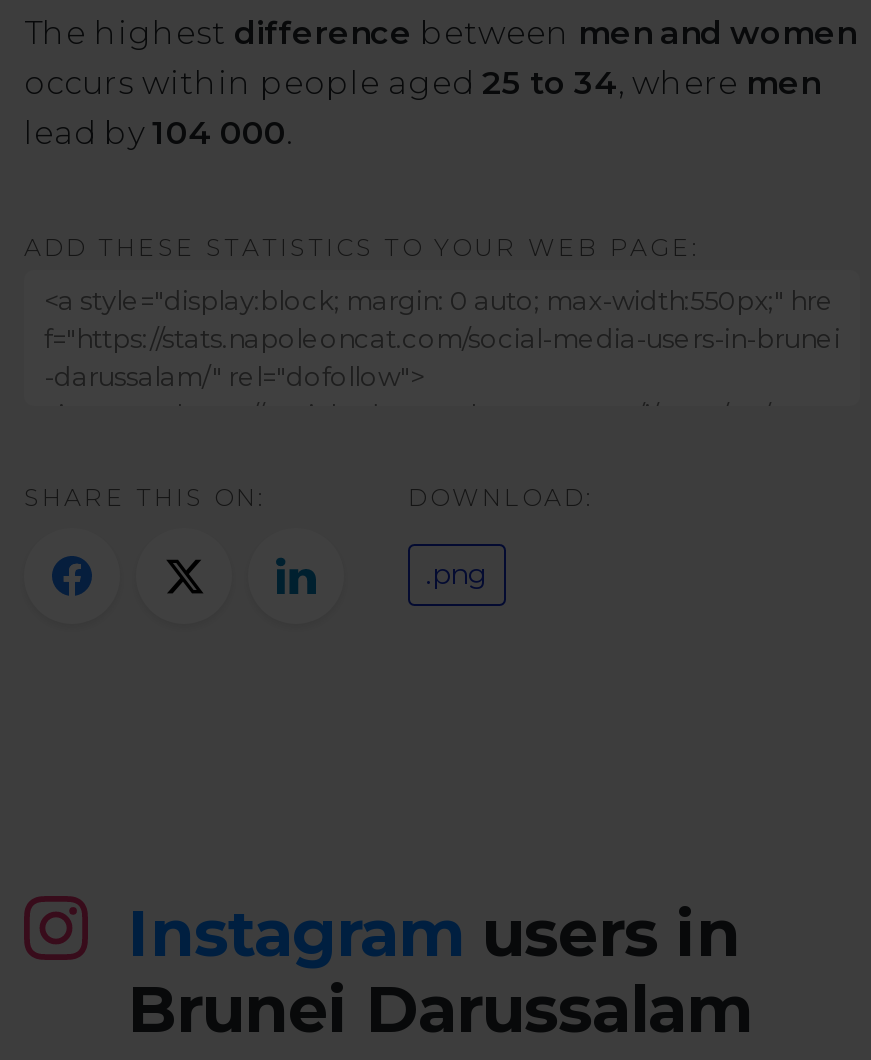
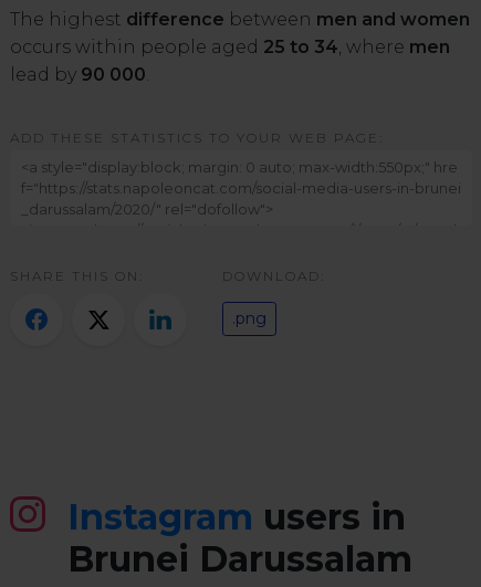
[24,114,292,152] lead by 104 000. -> [10,64,149,85] lead by 90 000.

